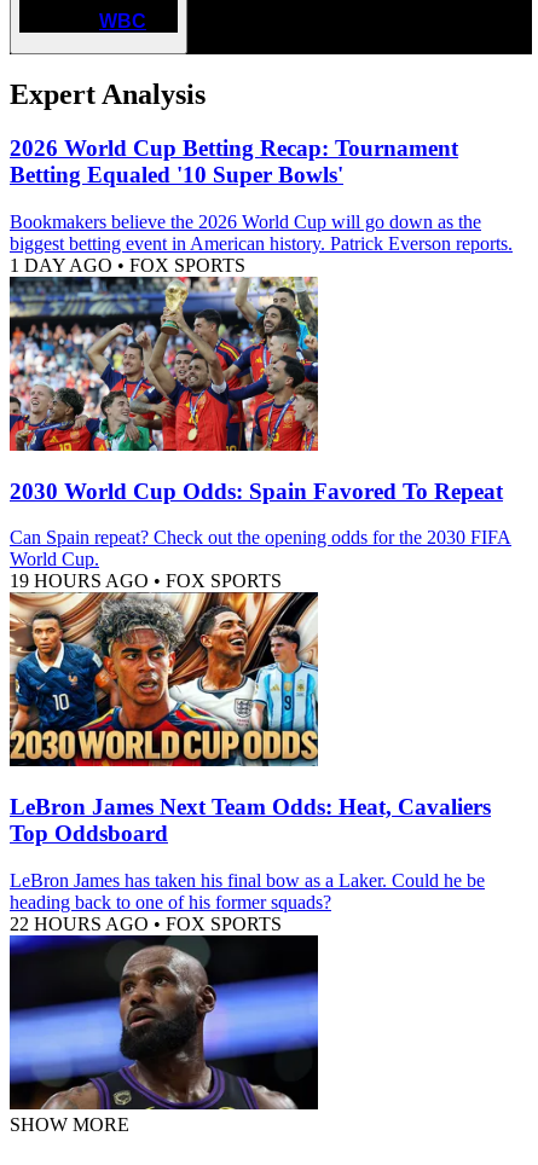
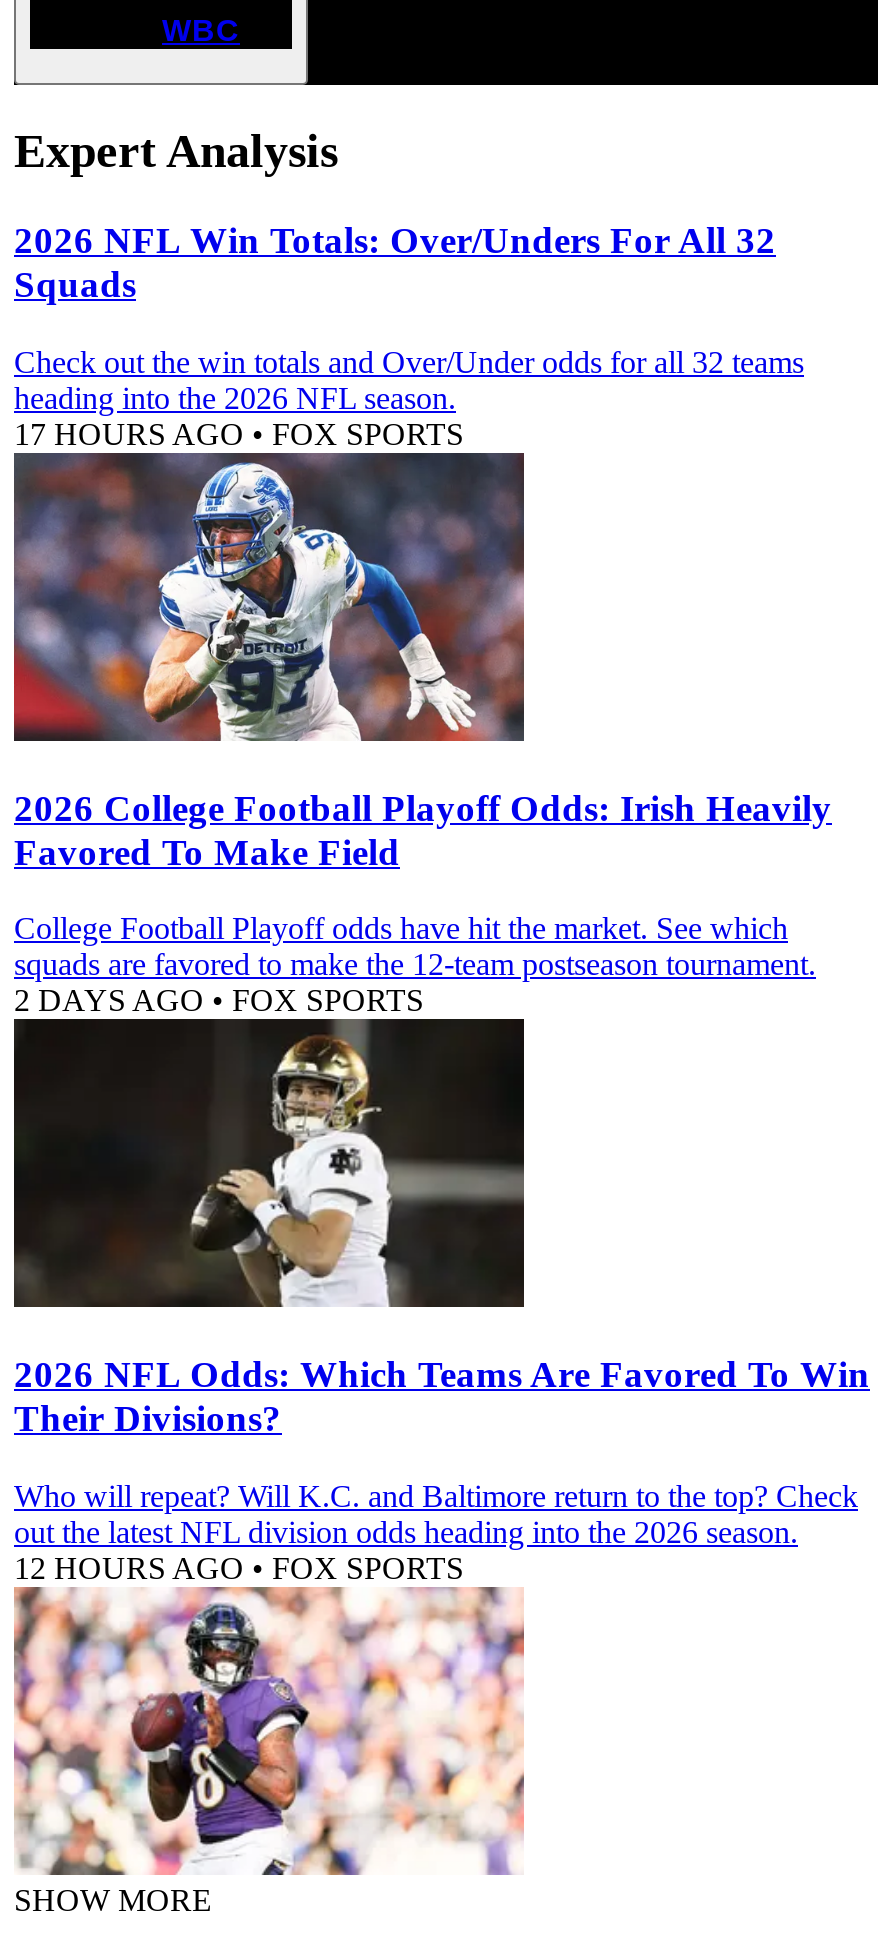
[10,136,458,188] 2026 World Cup Betting Recap: Tournament | Betting Equaled '10 Super Bowls' -> [14,219,776,305] 2026 NFL Win Totals: Over/Unders For All 32 | Squads
[10,211,513,275] Bookmakers believe the 2026 World Cup will go down as the | biggest betting event in American history. Patrick Everson reports. | 1 DAY AGO • FOX SPORTS -> [14,345,804,451] Check out the win totals and Over/Under odds for all 32 teams | heading into the 2026 NFL season. | 17 HOURS AGO • FOX SPORTS
[8,277,503,503] [image] | 2030 World Cup Odds: Spain Favored To Repeat -> [12,473,832,872] [image] | 2026 College Football Playoff Odds: Irish Heavily | Favored To Make Field
[10,527,511,591] Can Spain repeat? Check out the opening odds for the 2030 FIFA | World Cup. | 19 HOURS AGO • FOX SPORTS -> [14,912,816,1018] College Football Playoff odds have hit the market. See which | squads are favored to make the 12-team postseason tournament. | 2 DAYS AGO • FOX SPORTS
[8,605,491,846] [image] | LeBron James Next Team Odds: Heat, Cavaliers | Top Oddsboard -> [12,1021,870,1439] [image] | 2026 NFL Odds: Which Teams Are Favored To Win | Their Divisions?
[10,870,485,934] LeBron James has taken his final bow as a Laker. Could he be | heading back to one of his former squads? | 22 HOURS AGO • FOX SPORTS -> [14,1479,858,1585] Who will repeat? Will K.C. and Baltimore return to the top? Check | out the latest NFL division odds heading into the 2026 season. | 12 HOURS AGO • FOX SPORTS
[8,947,319,1111] [image] -> [12,1587,526,1877] [image]

